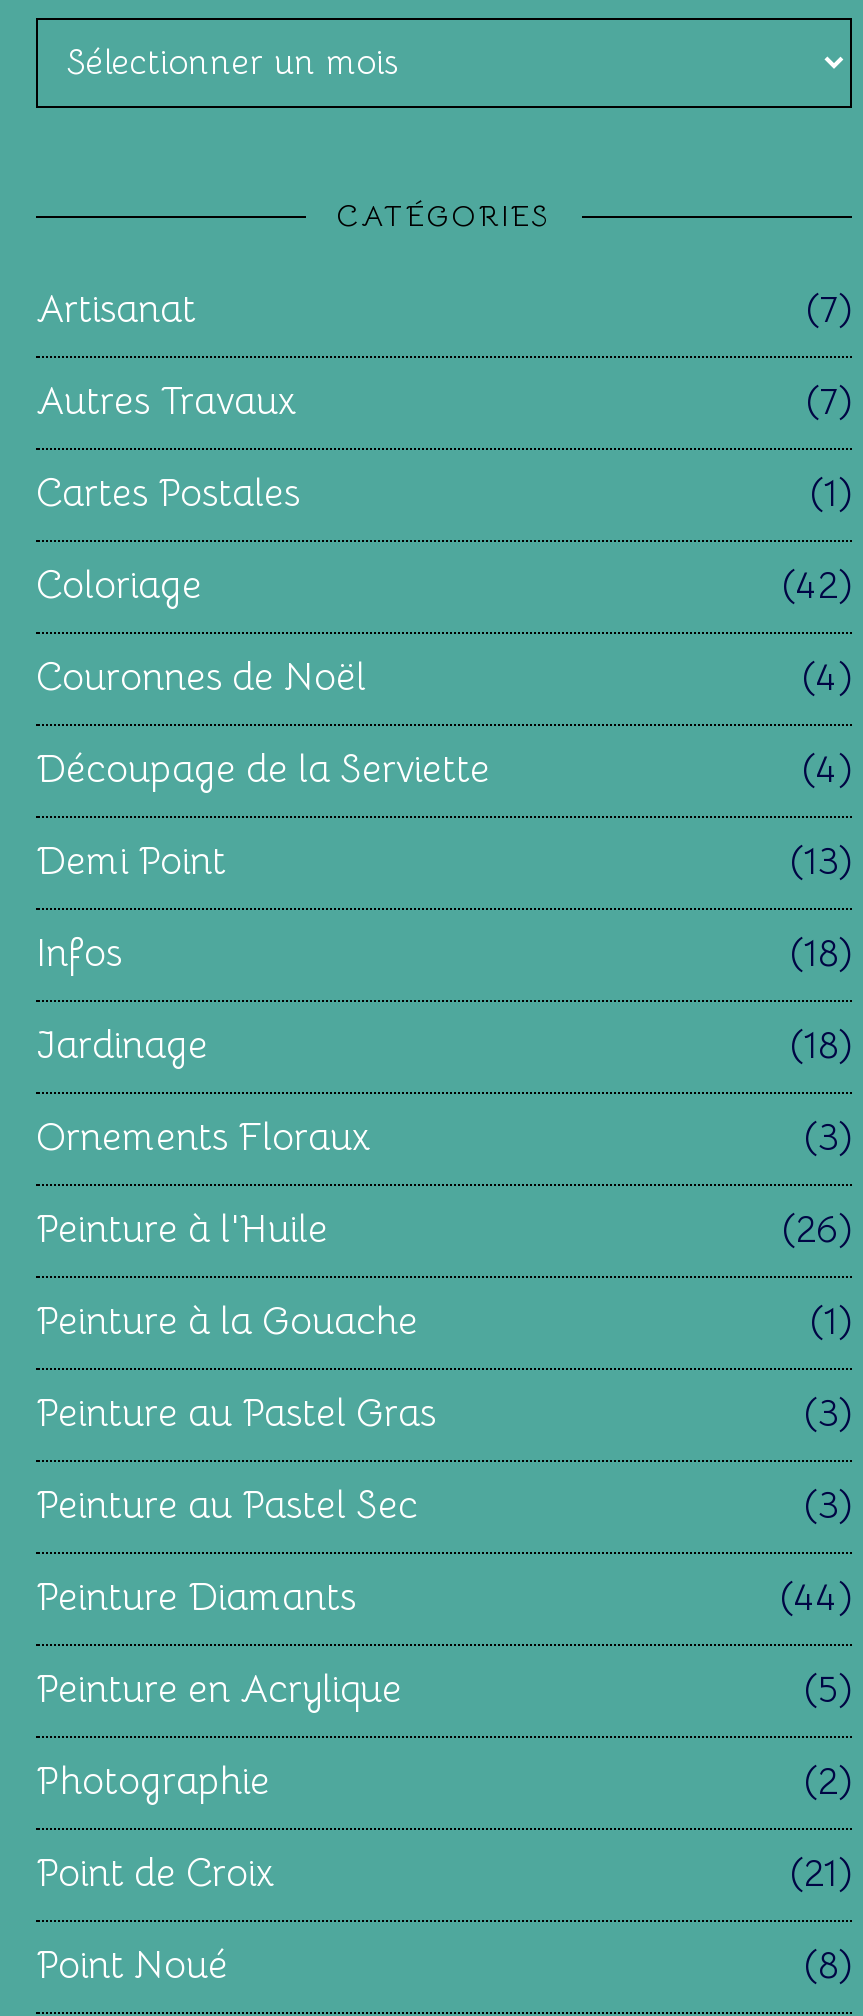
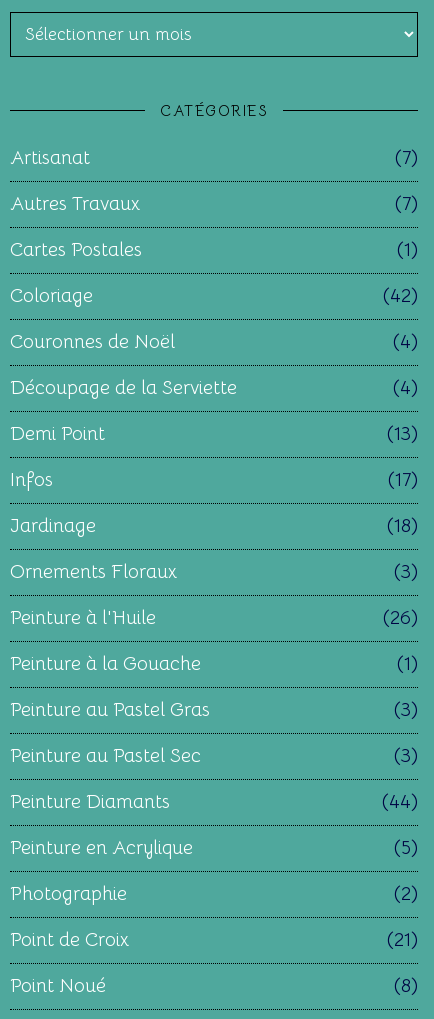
[790,931,852,979] (18) -> [388,468,418,492] (17)

